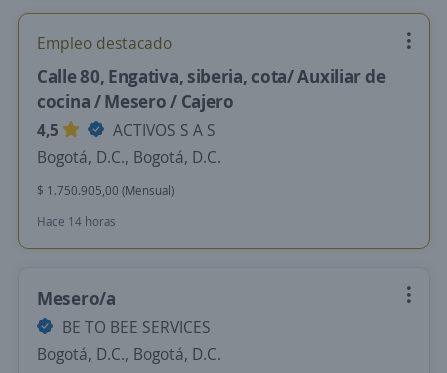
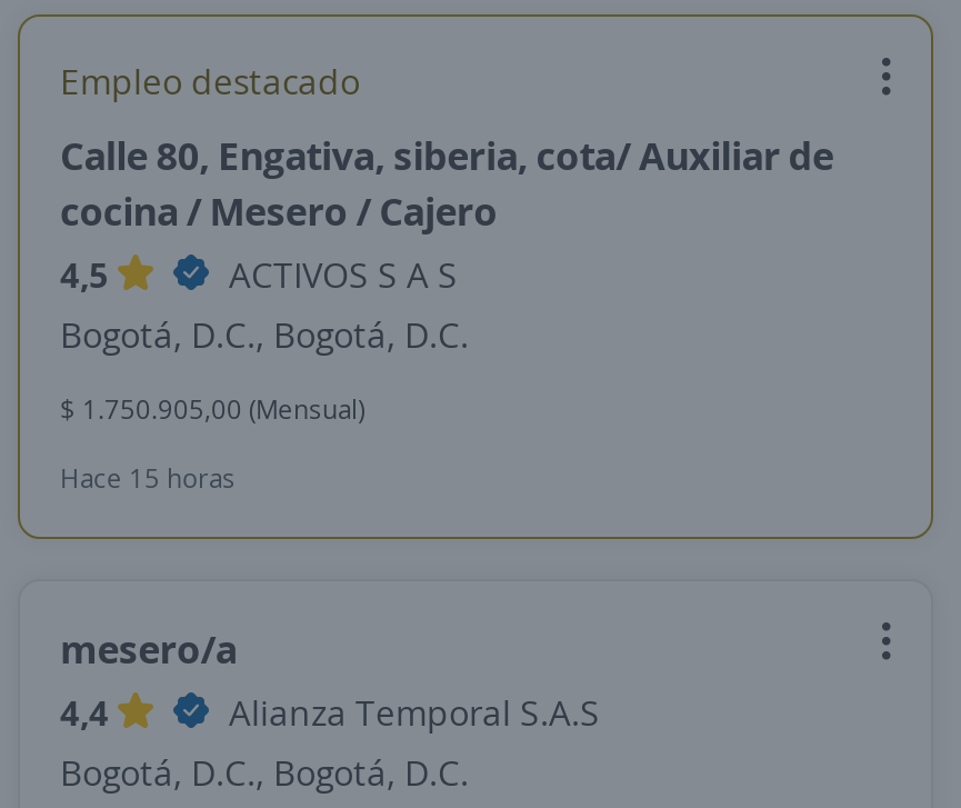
[37,213,116,230] Hace 14 horas -> [60,459,236,497] Hace 15 horas
[37,286,211,338] Mesero/a | BE TO BEE SERVICES -> [60,621,600,737] mesero/a | 4,4 | Alianza Temporal S.A.S

